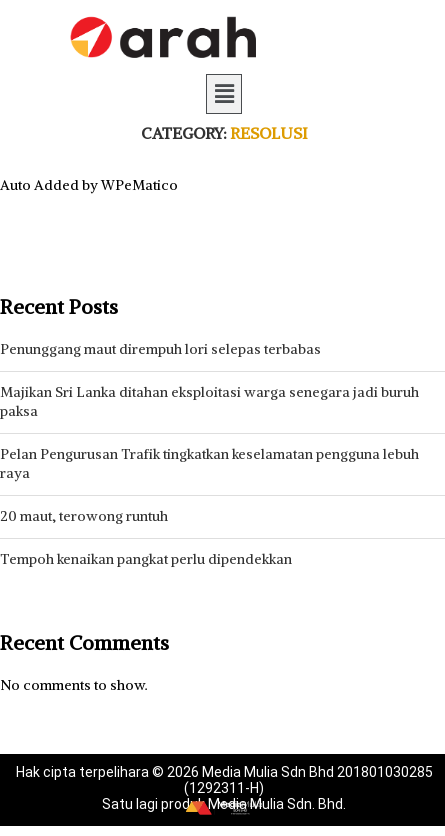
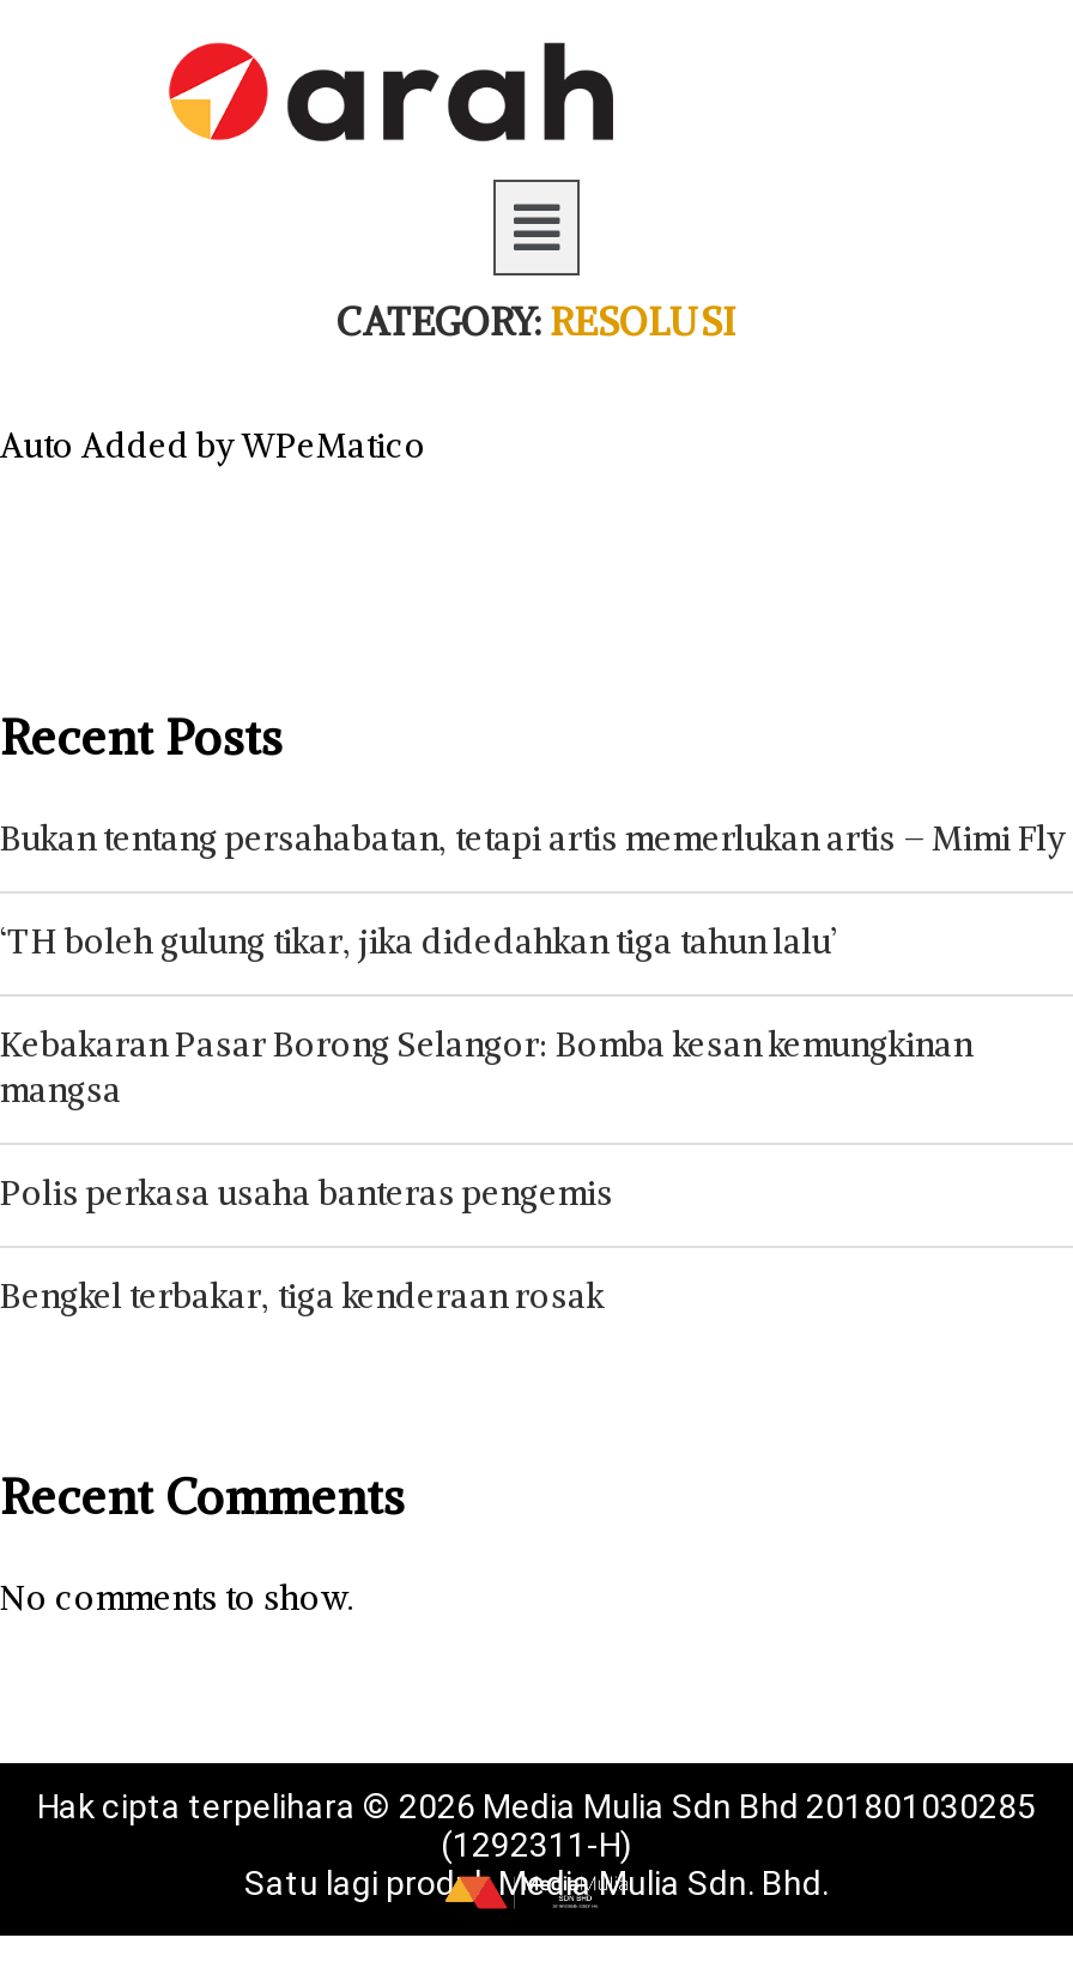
[0,340,321,358] Penunggang maut dirempuh lori selepas terbabas -> [0,816,1066,860] Bukan tentang persahabatan, tetapi artis memerlukan artis – Mimi Fly
[0,383,419,420] Majikan Sri Lanka ditahan eksploitasi warga senegara jadi buruh | paksa -> [0,919,838,963] ‘TH boleh gulung tikar, jika didedahkan tiga tahun lalu’
[0,445,419,482] Pelan Pengurusan Trafik tingkatkan keselamatan pengguna lebuh | raya -> [0,1022,972,1111] Kebakaran Pasar Borong Selangor: Bomba kesan kemungkinan | mangsa
[0,507,168,525] 20 maut, terowong runtuh -> [0,1171,613,1214] Polis perkasa usaha banteras pengemis
[0,550,292,568] Tempoh kenaikan pangkat perlu dipendekkan -> [0,1274,604,1317] Bengkel terbakar, tiga kenderaan rosak

